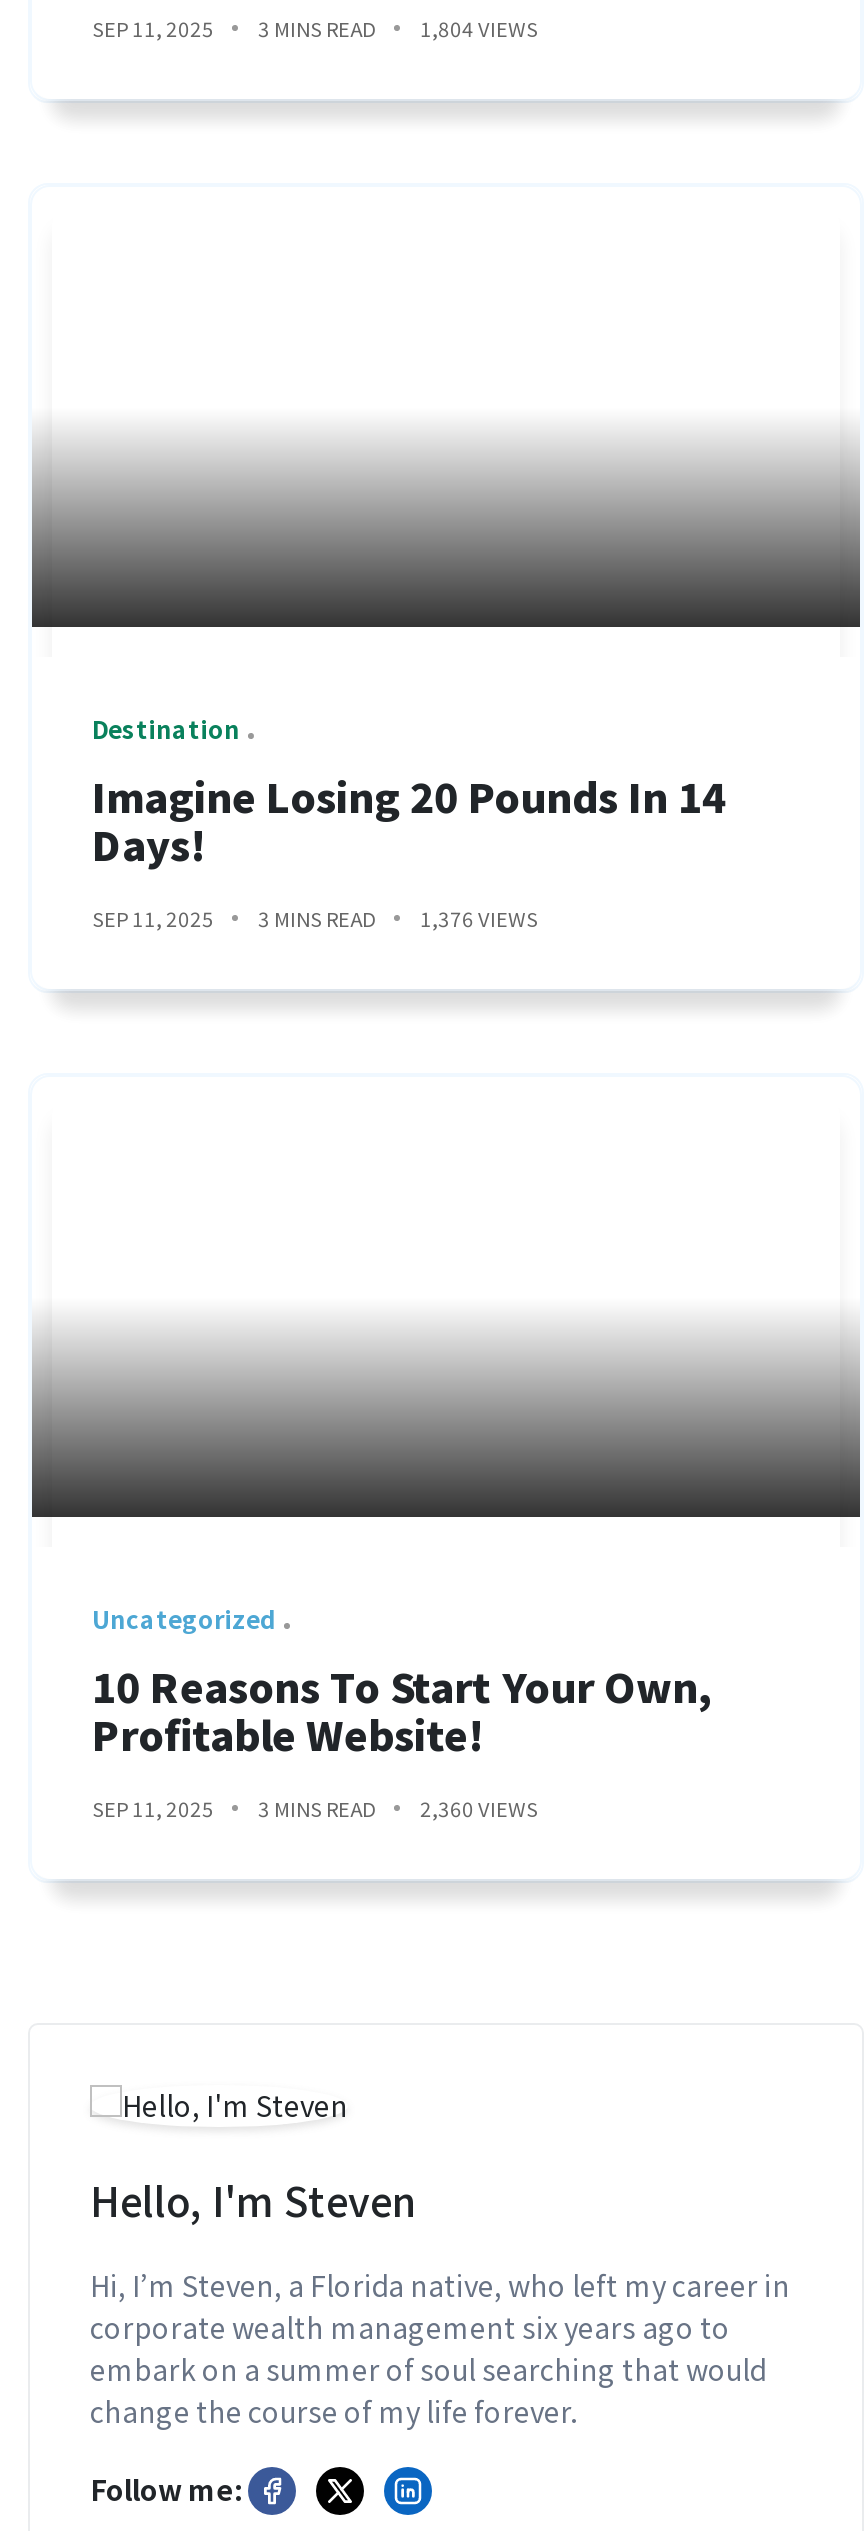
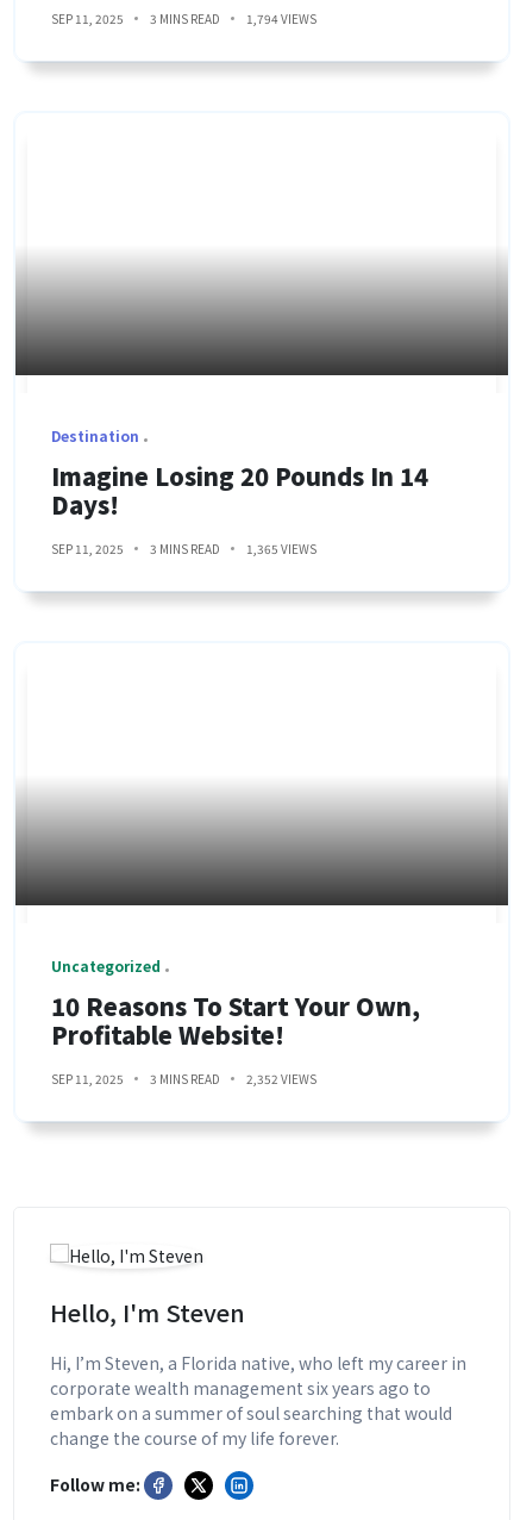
[92,13,538,43] SEP 11, 2025 3 MINS READ 1,804 VIEWS -> [51,9,316,27] SEP 11, 2025 3 MINS READ 1,794 VIEWS
[92,903,538,933] SEP 11, 2025 3 MINS READ 1,376 VIEWS -> [51,539,316,557] SEP 11, 2025 3 MINS READ 1,365 VIEWS
[92,1793,538,1823] SEP 11, 2025 3 MINS READ 2,360 VIEWS -> [51,1069,316,1087] SEP 11, 2025 3 MINS READ 2,352 VIEWS

